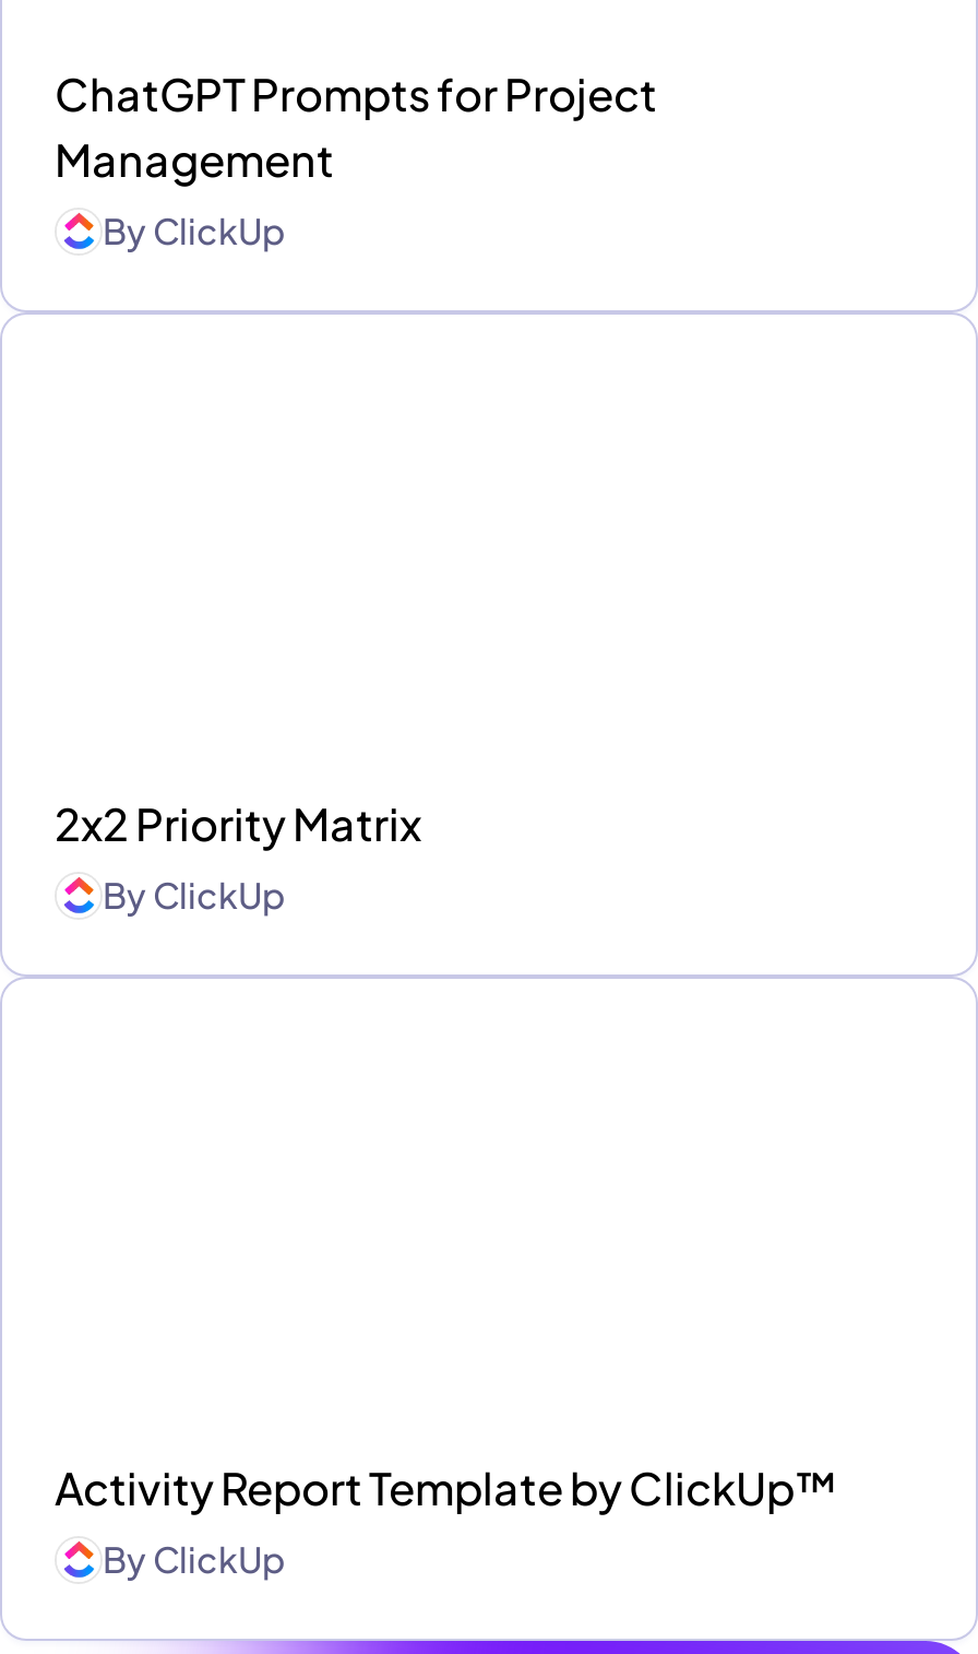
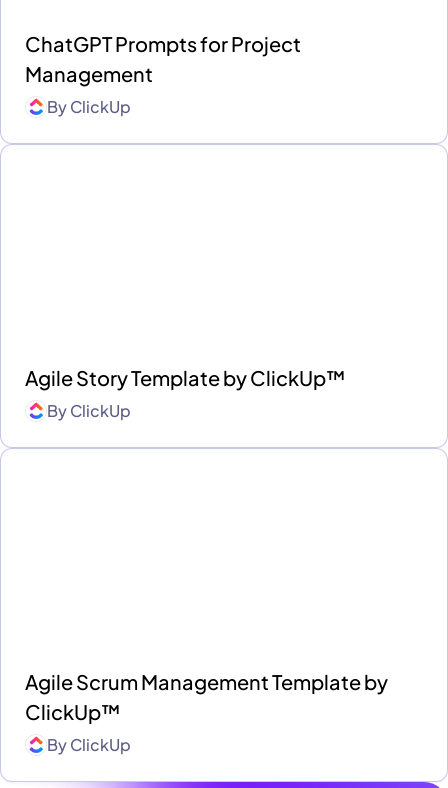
[55,796,421,851] 2x2 Priority Matrix -> [25,365,346,390] Agile Story Template by ClickUp™
[55,1460,838,1515] Activity Report Template by ClickUp™ -> [25,669,388,724] Agile Scrum Management Template by | ClickUp™

